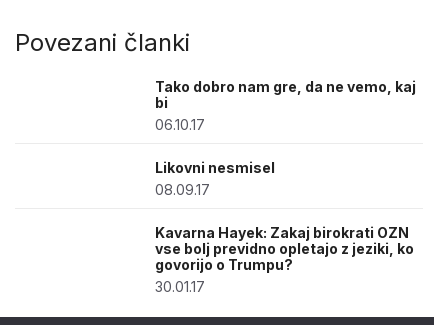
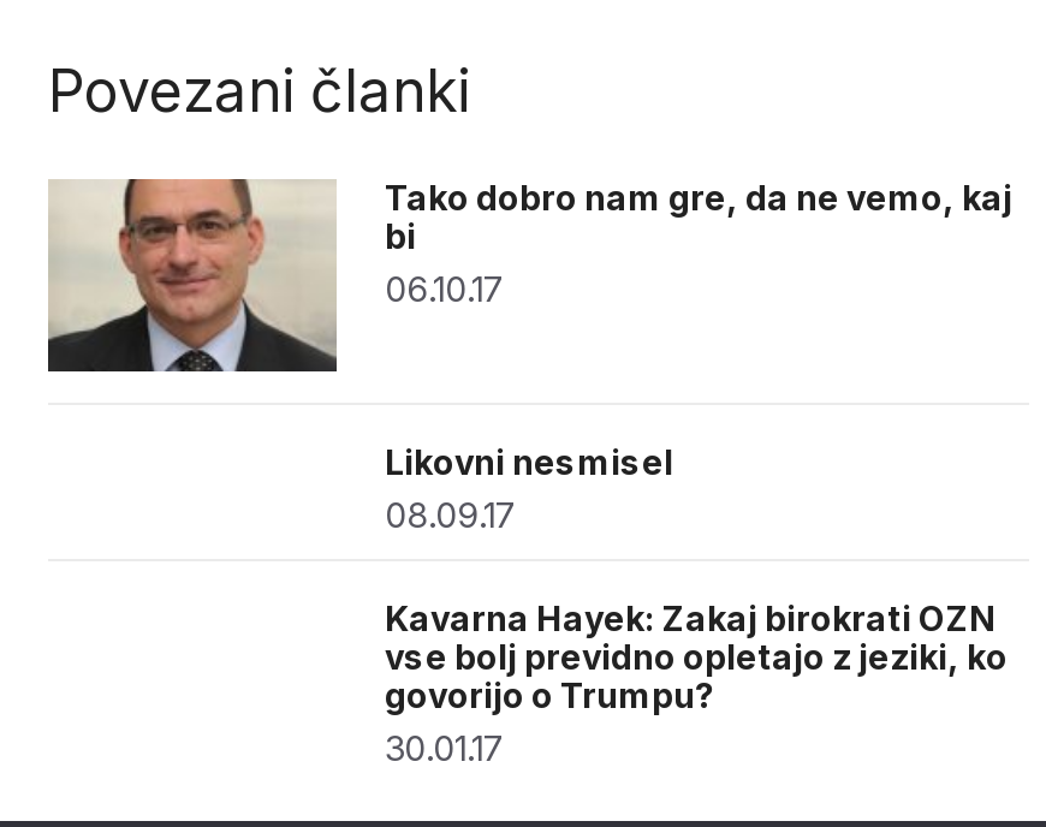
none -> [46,177,339,374] [image]

